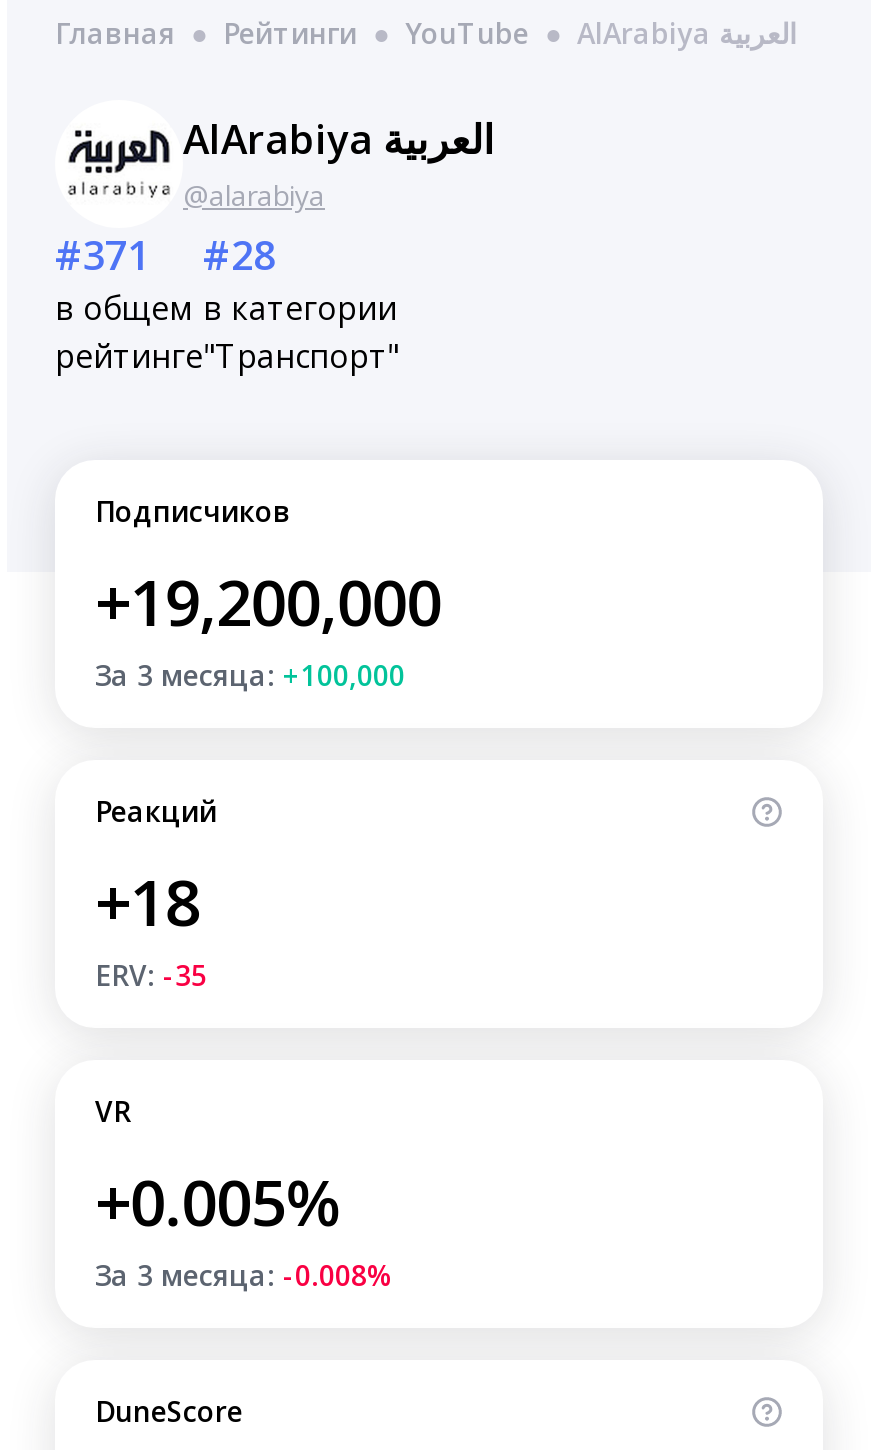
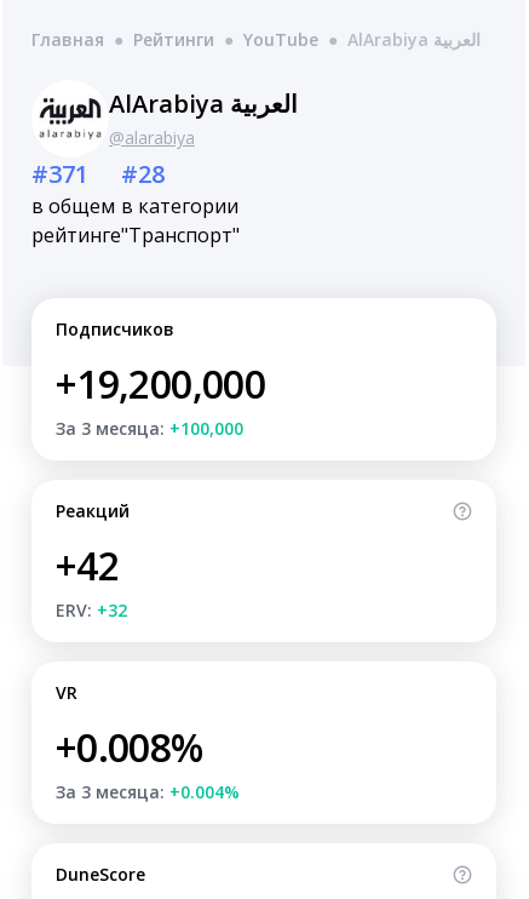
[95,858,199,944] +18 -> [56,539,119,591] +42
[95,956,207,994] ERV: -35 -> [56,599,127,622] ERV: +32
[95,1158,338,1244] +0.005% -> [56,721,203,773] +0.008%
[95,1256,393,1294] За 3 месяца: -0.008% -> [56,780,240,803] За 3 месяца: +0.004%

